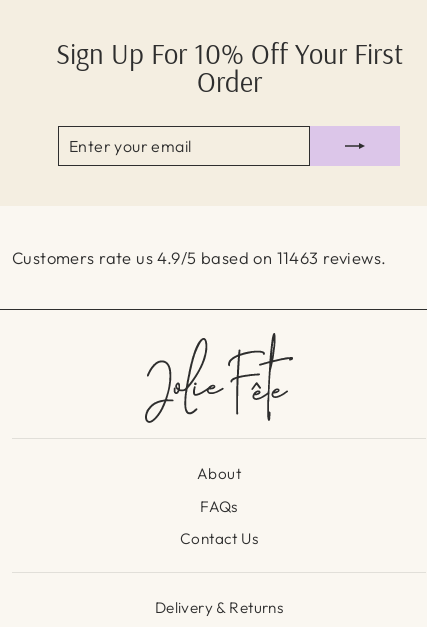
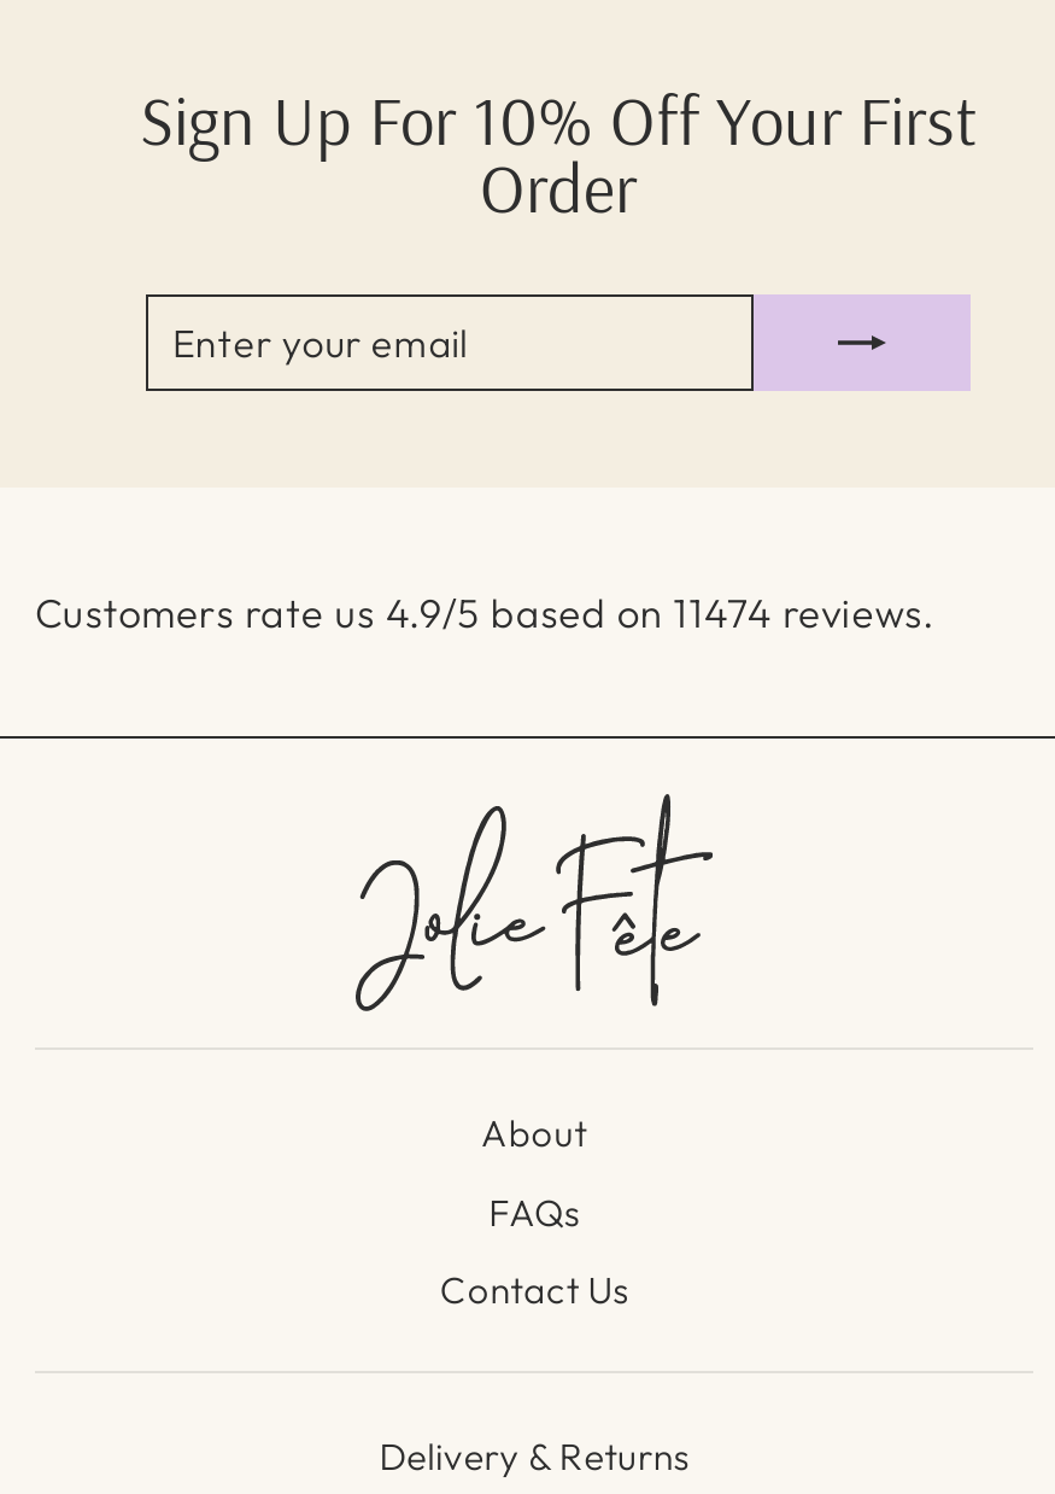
[12,247,386,268] Customers rate us 4.9/5 based on 11463 reviews. -> [35,587,936,638] Customers rate us 4.9/5 based on 11474 reviews.

